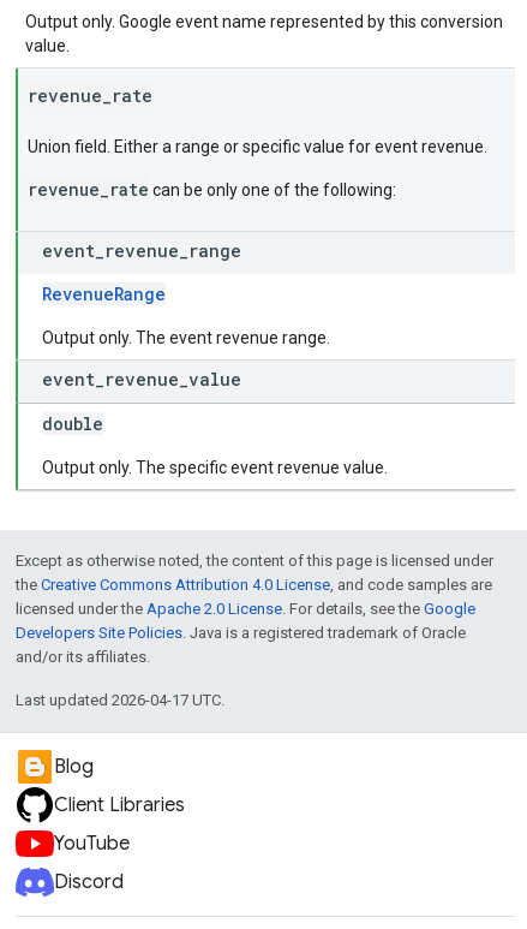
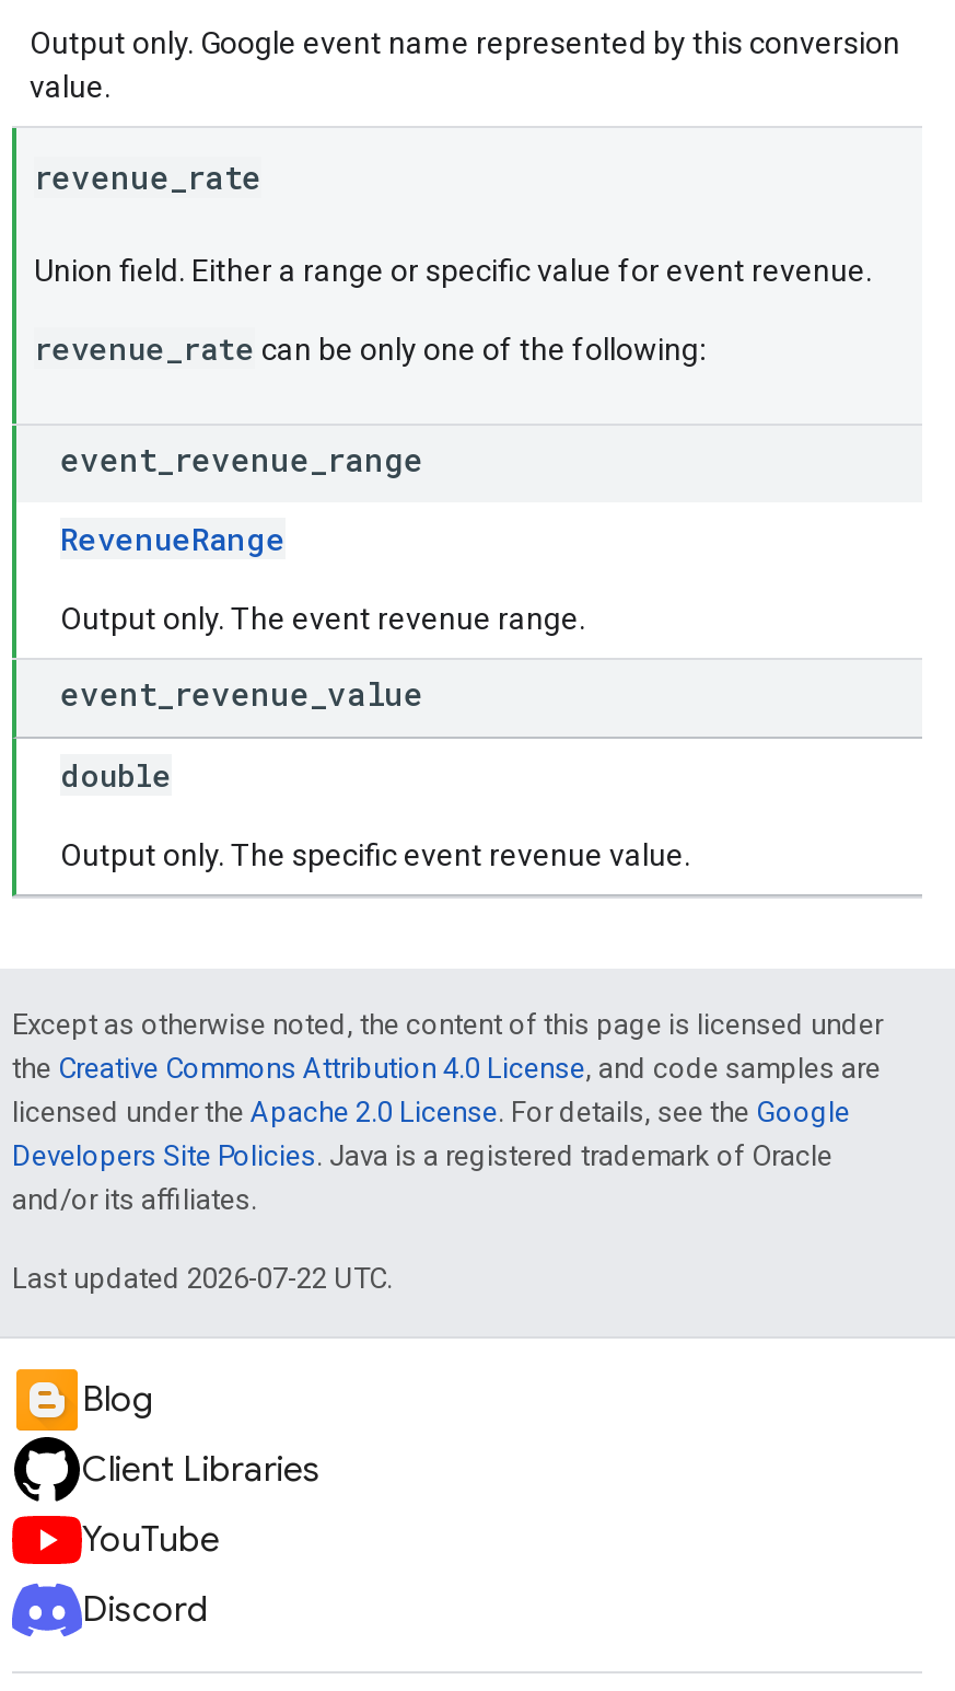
[16,691,224,709] Last updated 2026-04-17 UTC. -> [12,1262,393,1295] Last updated 2026-07-22 UTC.

